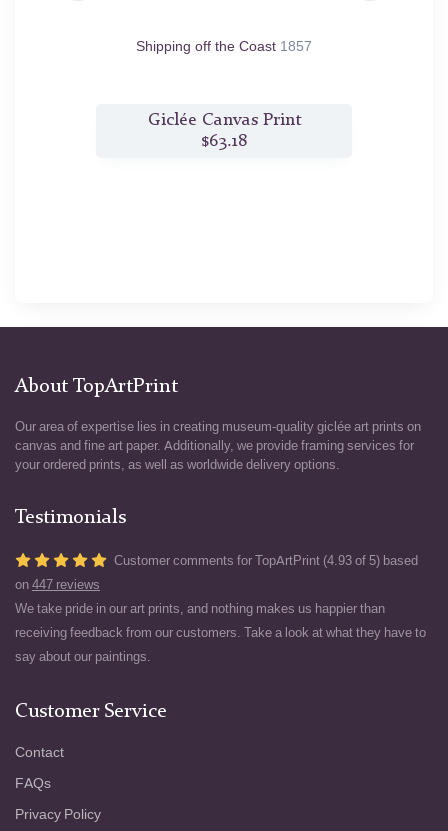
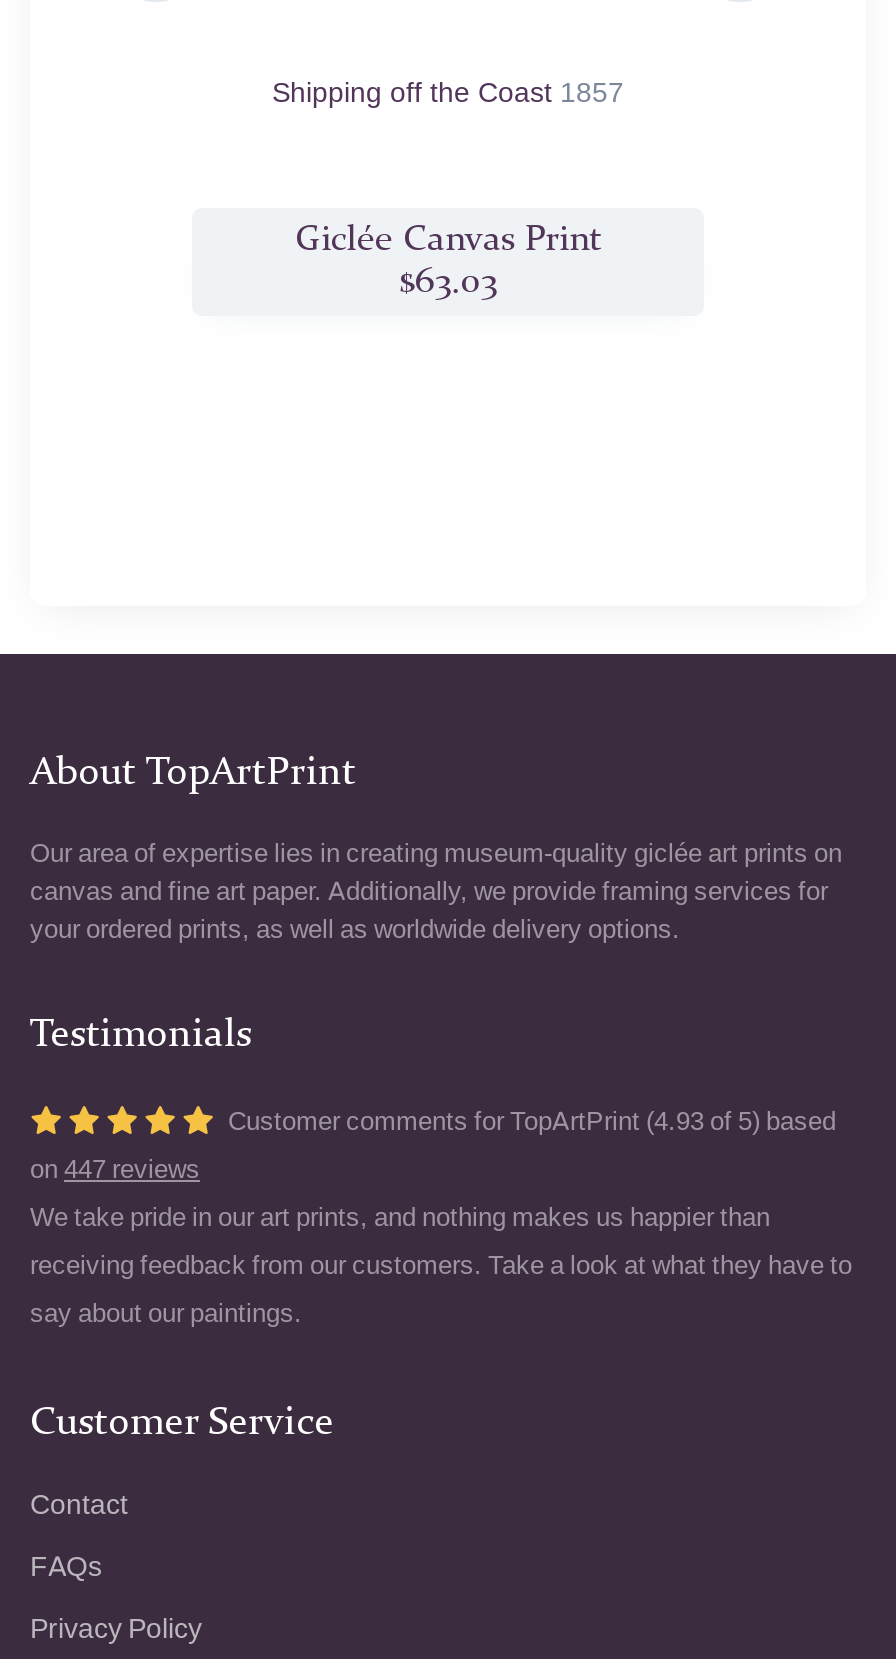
[200,132,247,150] $63.18 -> [399,265,497,301] $63.03

